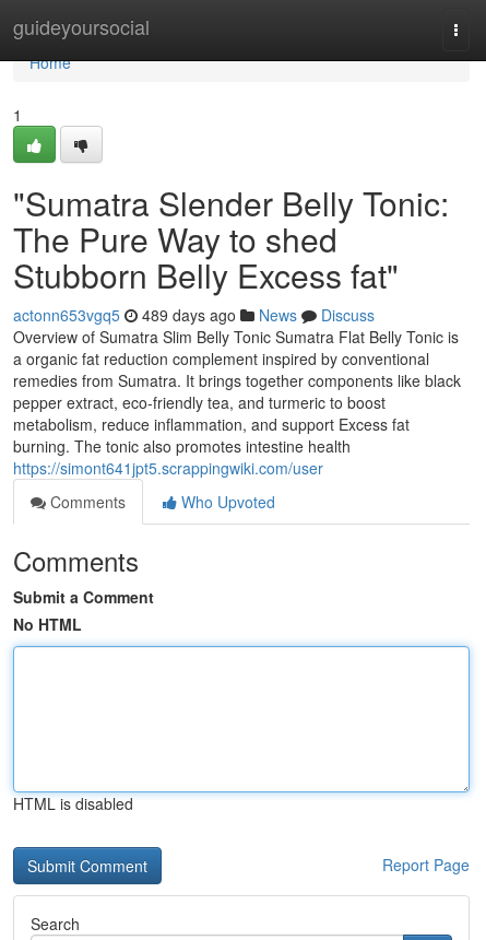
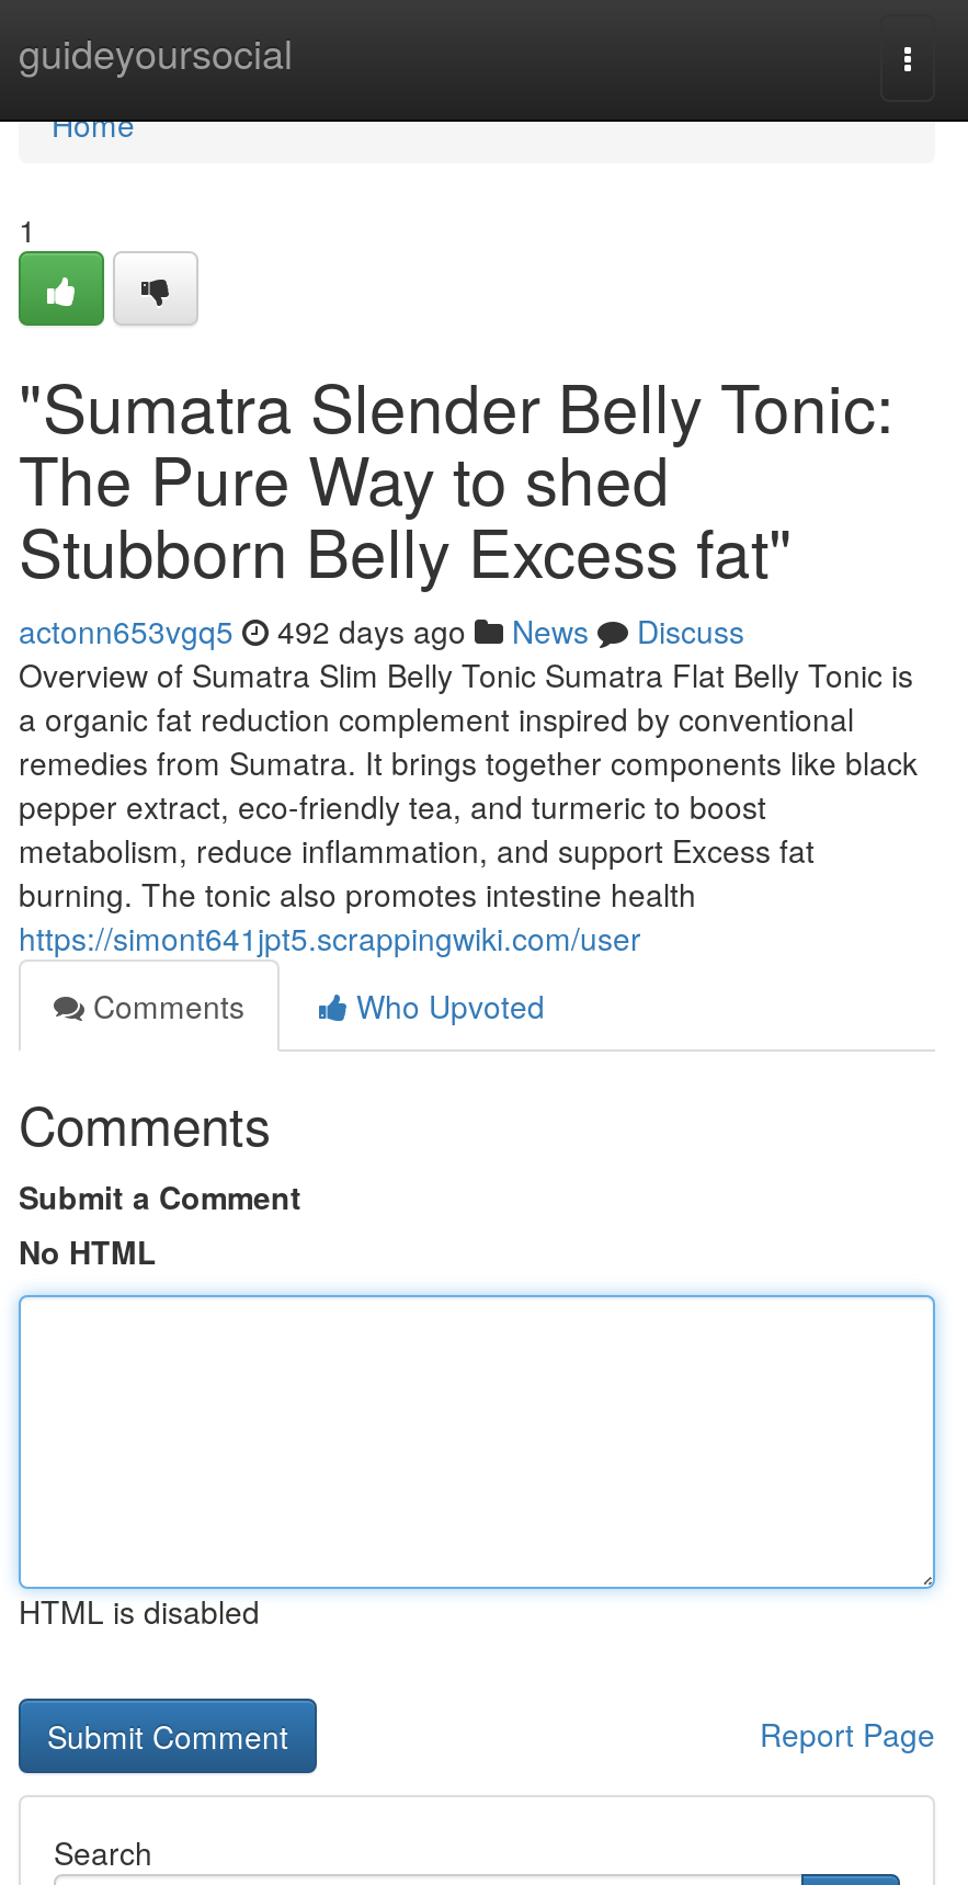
[13,304,375,326] actonn653vgq5 489 days ago News Discuss -> [19,609,744,652] actonn653vgq5 492 days ago News Discuss

